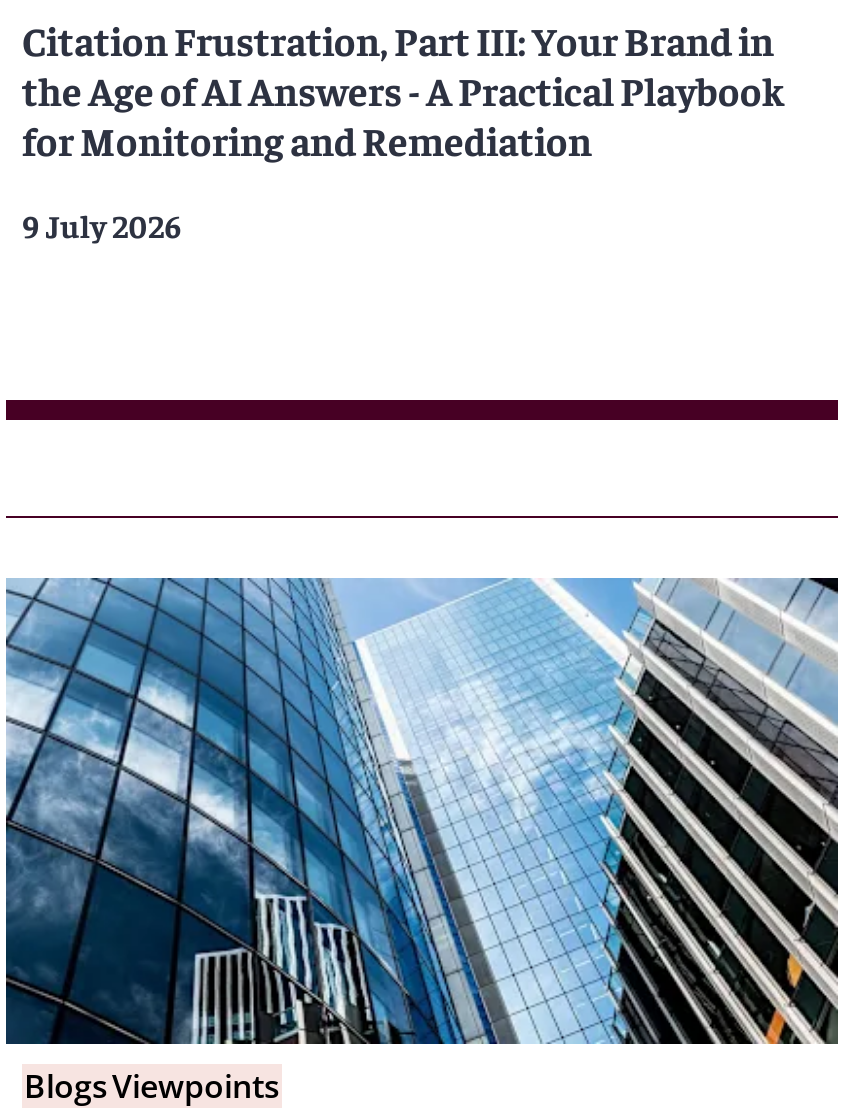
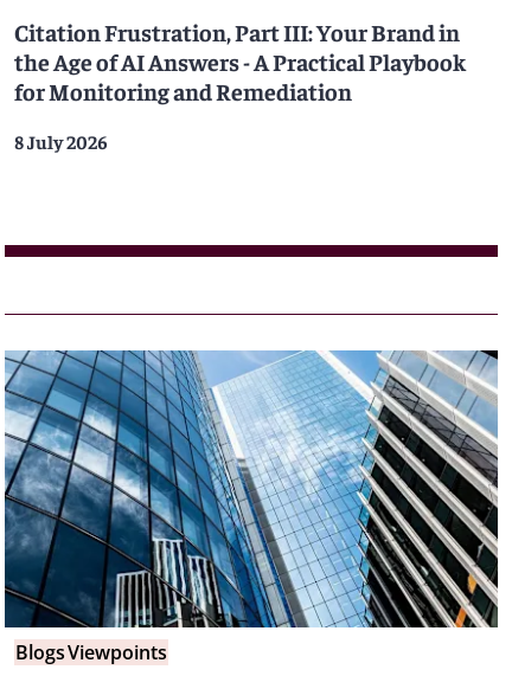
[22,203,182,243] 9 July 2026 -> [14,129,108,152] 8 July 2026

